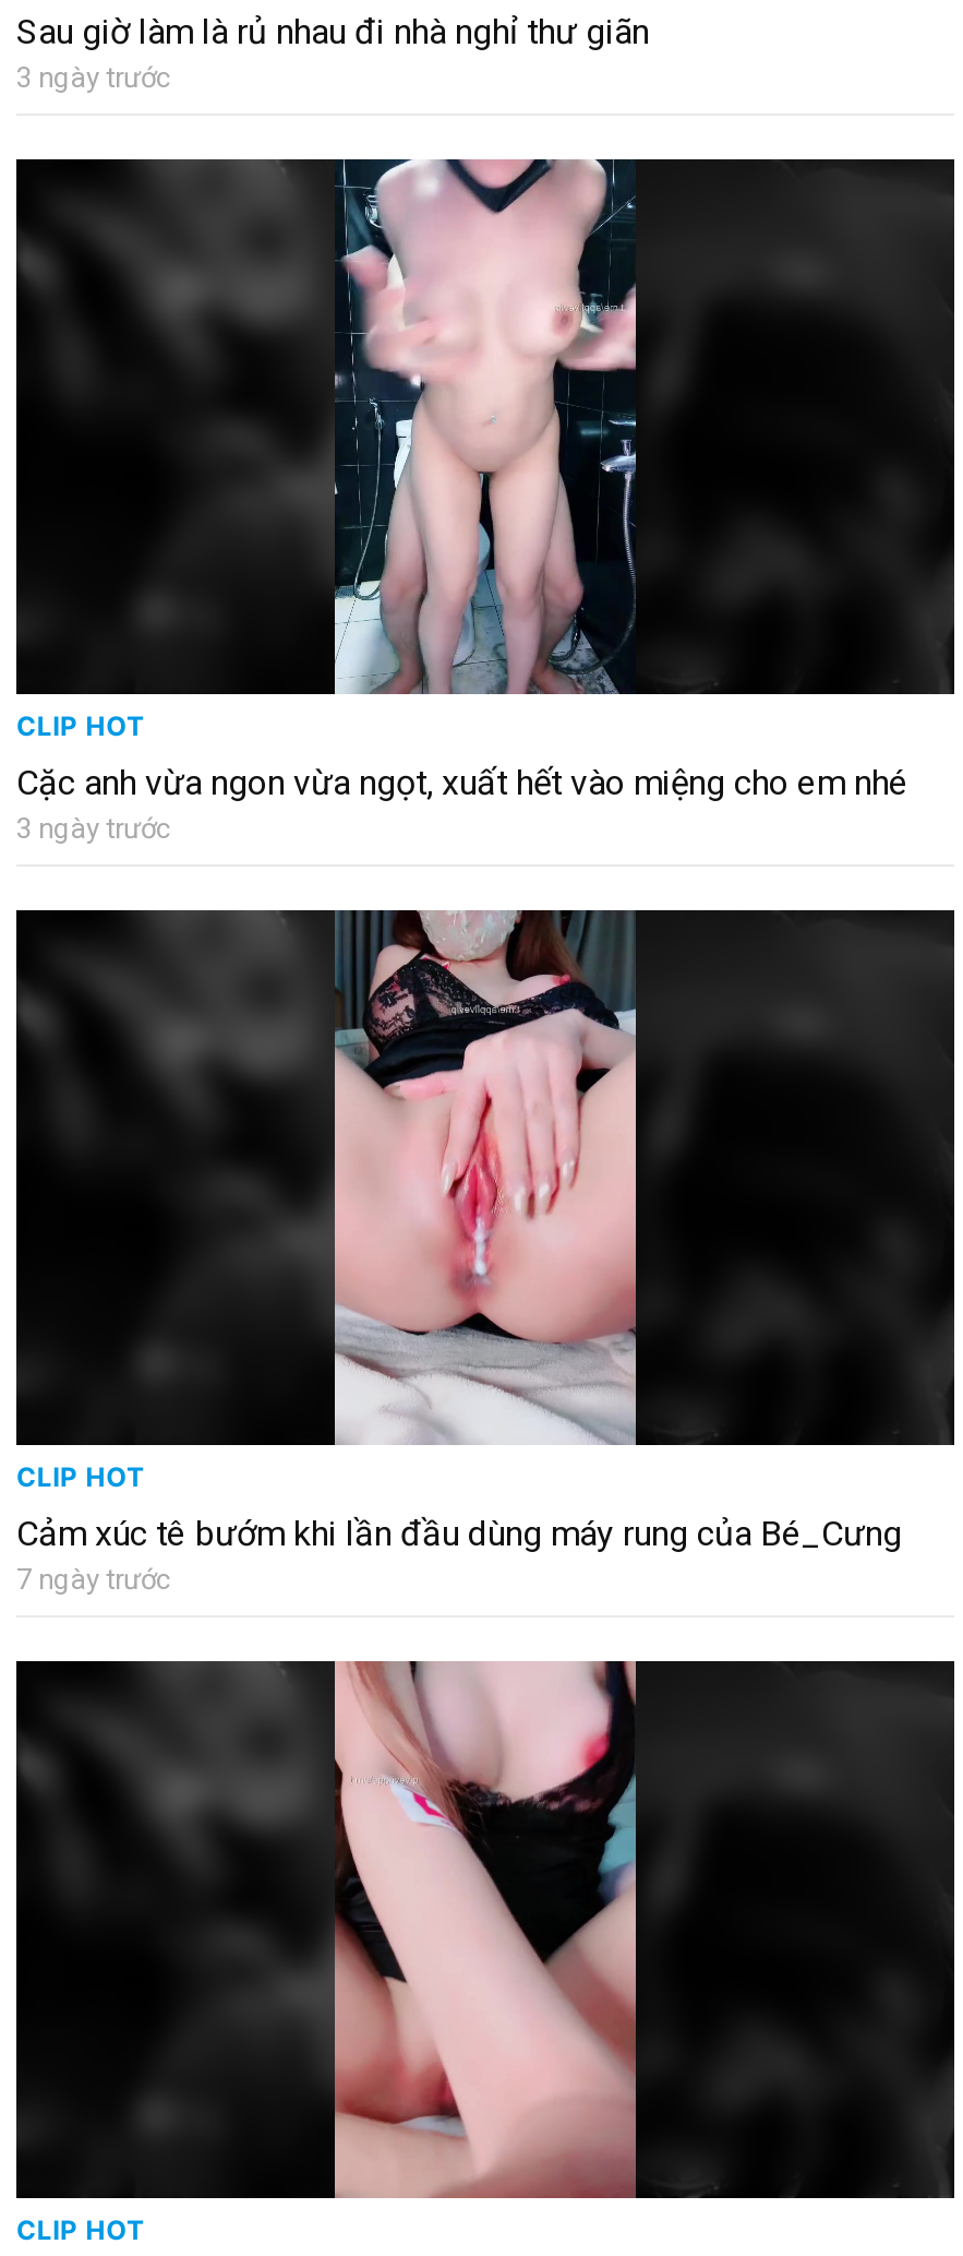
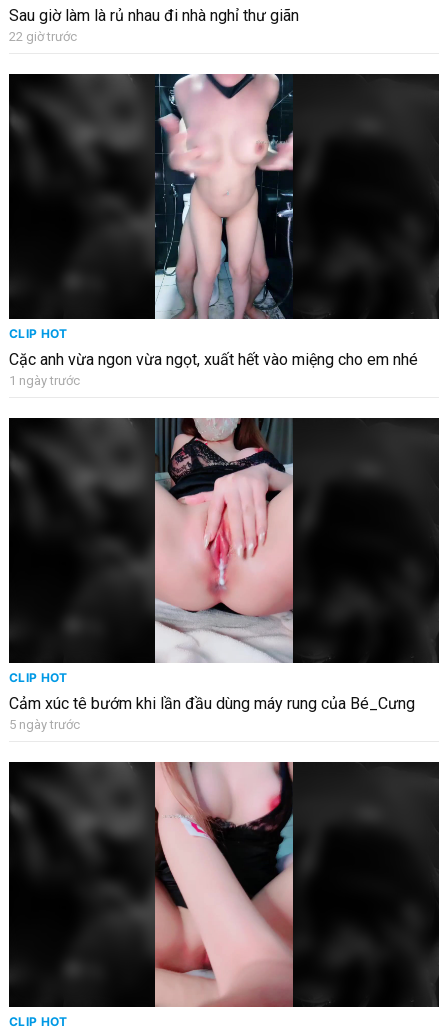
[16,61,171,94] 3 ngày trước -> [9,29,77,44] 22 giờ trước
[16,812,171,845] 3 ngày trước -> [9,373,80,388] 1 ngày trước
[16,1564,171,1596] 7 ngày trước -> [9,717,80,732] 5 ngày trước

